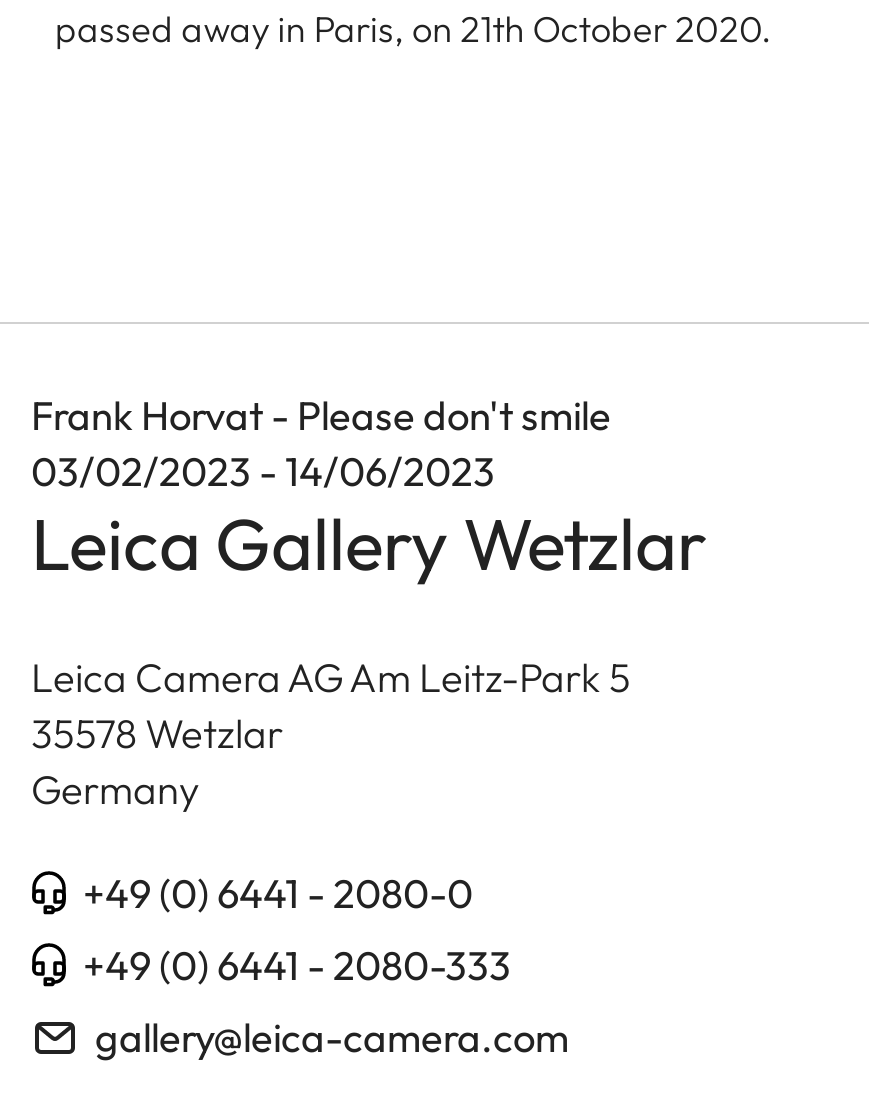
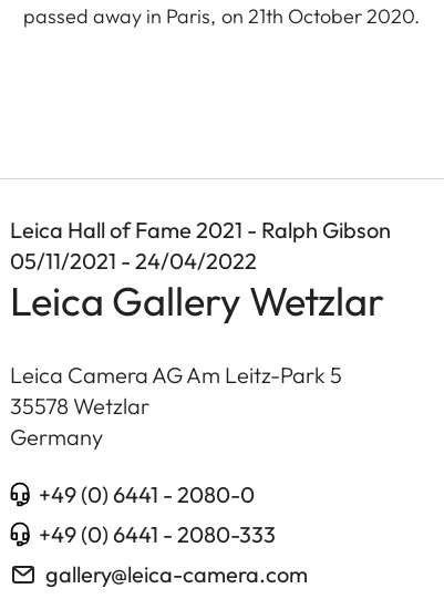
[31,389,611,495] Frank Horvat - Please don't smile | 03/02/2023 - 14/06/2023 -> [10,215,391,274] Leica Hall of Fame 2021 - Ralph Gibson | 05/11/2021 - 24/04/2022

